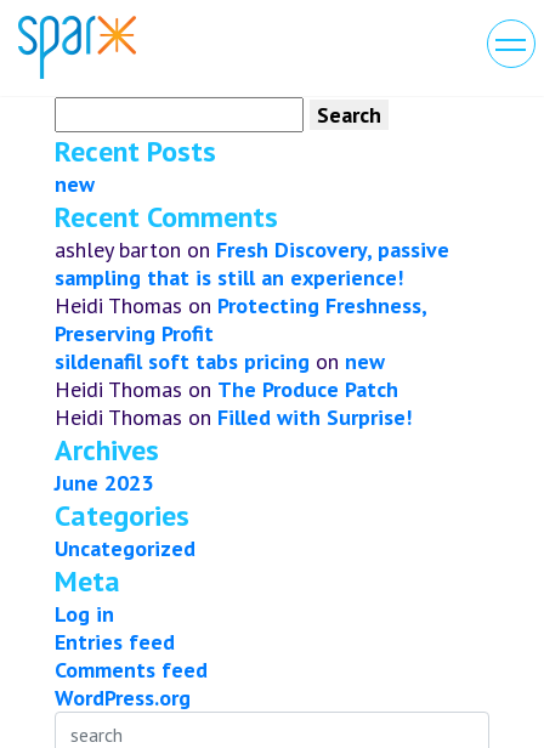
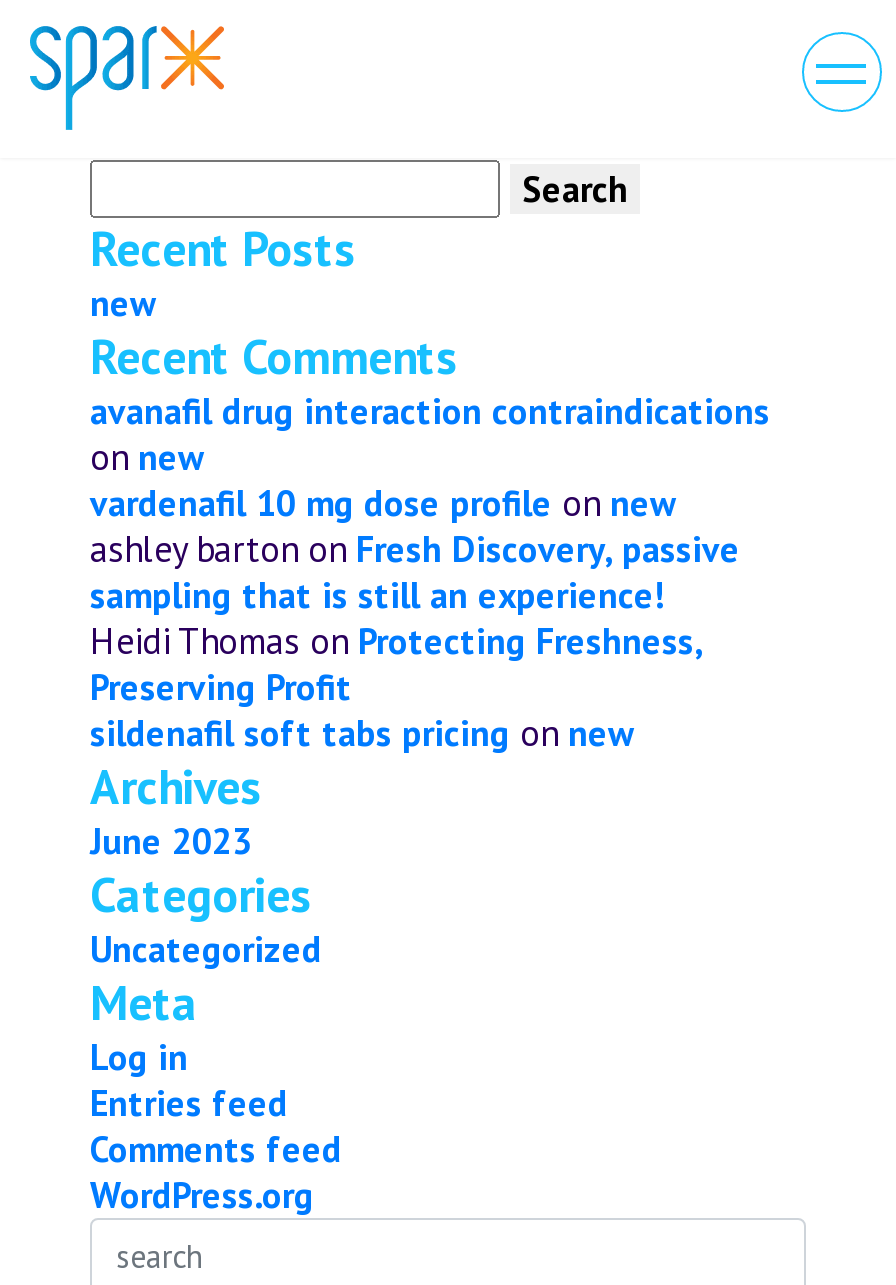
none -> [90,388,770,526] avanafil drug interaction contraindications | on new | vardenafil 10 mg dose profile on new
moved [55,236,449,375] -> [90,526,740,756]: ashley barton on Fresh Discovery, passive | sampling that is still an experience! | Heidi Thomas on Protecting Freshness, | Preserving Profit | sildenafil soft tabs pricing on new
[55,375,412,431] Heidi Thomas on The Produce Patch | Heidi Thomas on Filled with Surprise! -> none

